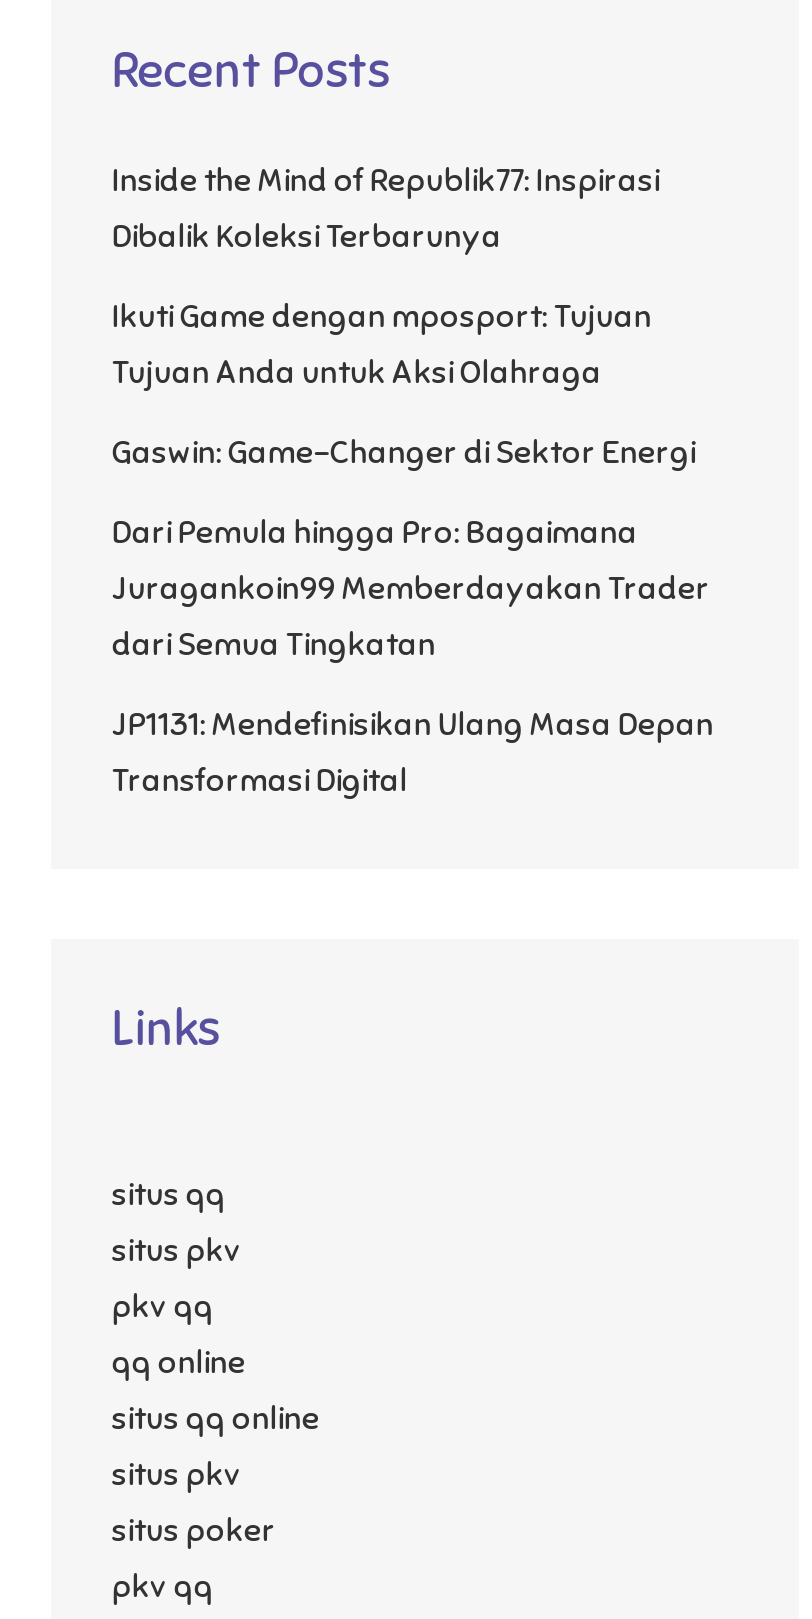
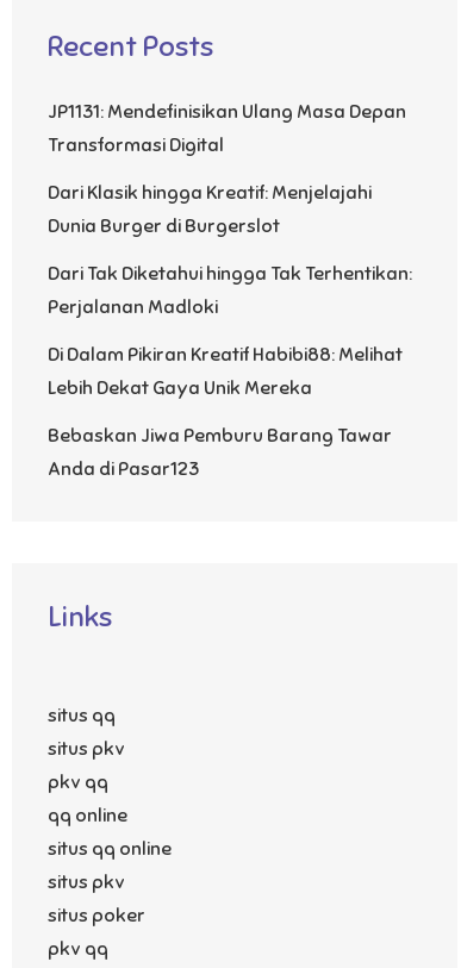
[112,161,710,665] Inside the Mind of Republik77: Inspirasi | Dibalik Koleksi Terbarunya | Ikuti Game dengan mposport: Tujuan | Tujuan Anda untuk Aksi Olahraga | Gaswin: Game-Changer di Sektor Energi | Dari Pemula hingga Pro: Bagaimana | Juragankoin99 Memberdayakan Trader | dari Semua Tingkatan -> none
moved [112,705,714,801] -> [48,100,407,157]: JP1131: Mendefinisikan Ulang Masa Depan | Transformasi Digital
none -> [48,181,413,481] Dari Klasik hingga Kreatif: Menjelajahi | Dunia Burger di Burgerslot | Dari Tak Diketahui hingga Tak Terhentikan: | Perjalanan Madloki | Di Dalam Pikiran Kreatif Habibi88: Melihat | Lebih Dekat Gaya Unik Mereka | Bebaskan Jiwa Pemburu Barang Tawar | Anda di Pasar123

